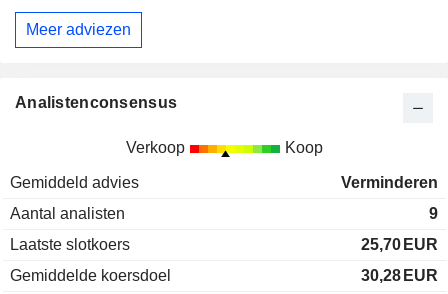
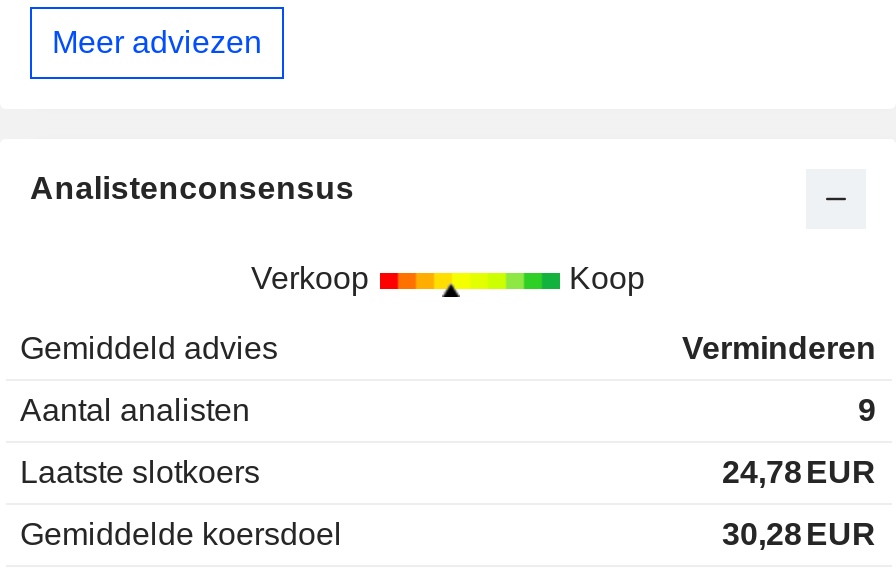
[361,235,438,252] 25,70 EUR -> [722,454,876,488] 24,78 EUR

